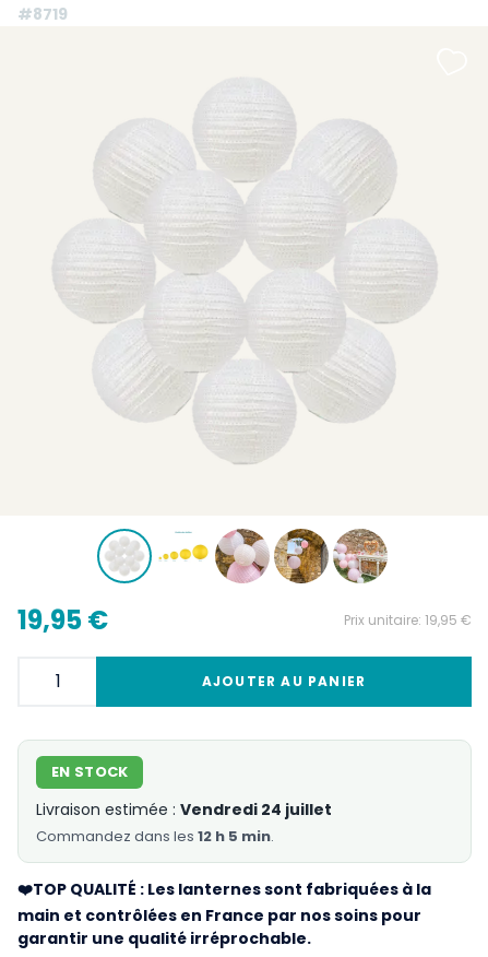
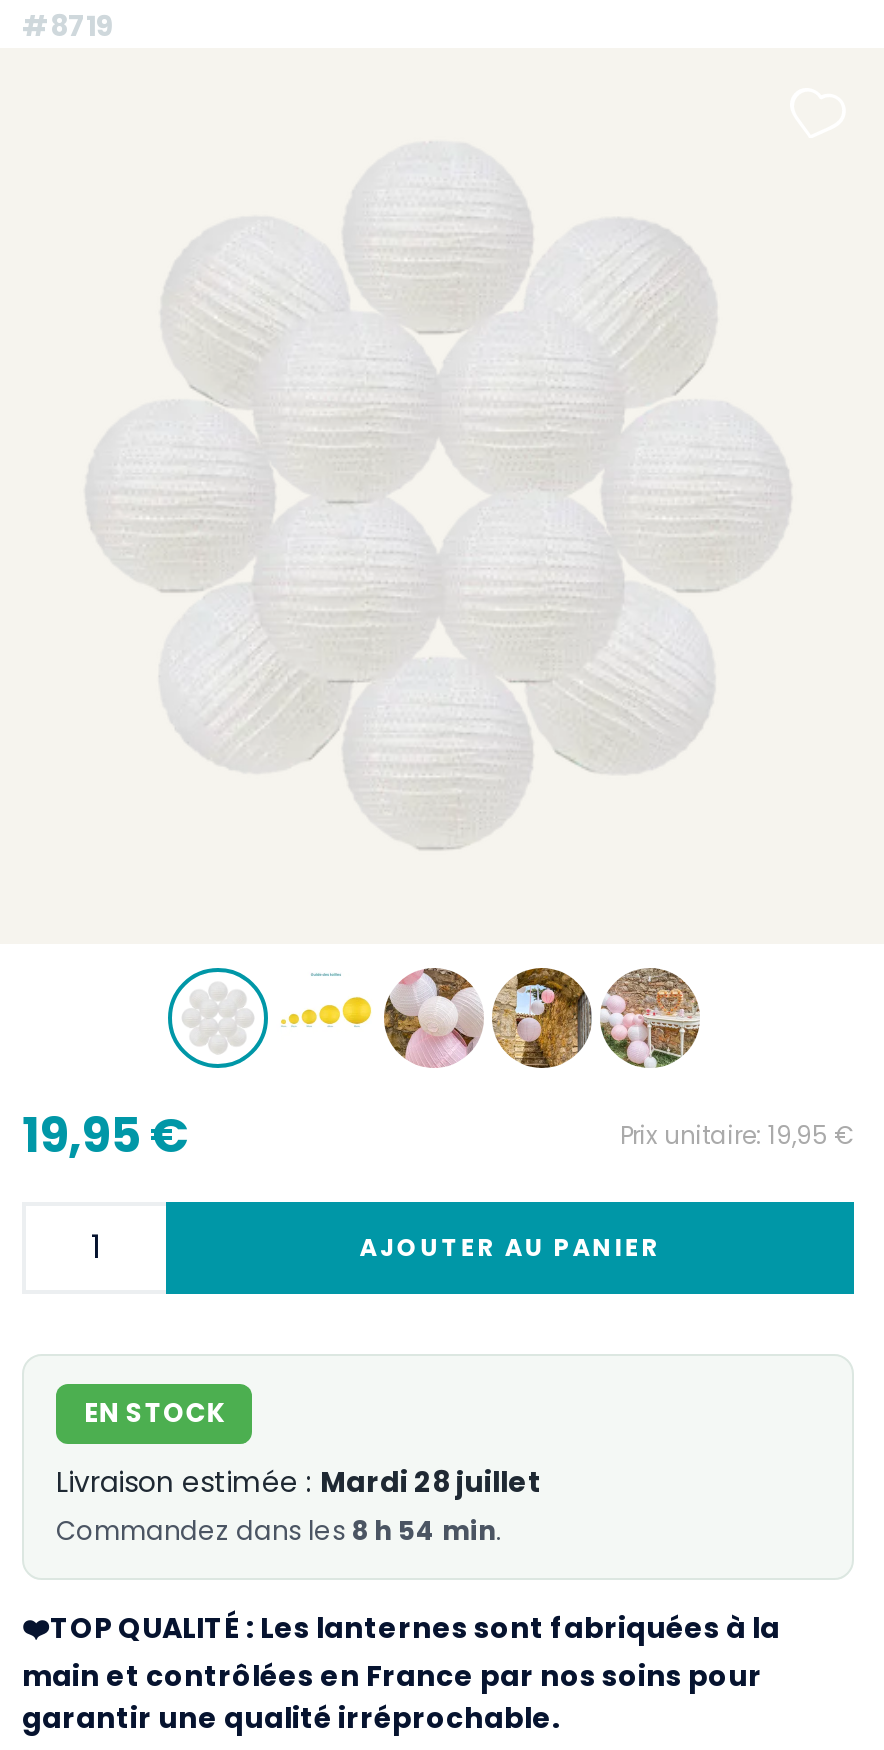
[36,799,332,820] Livraison estimée : Vendredi 24 juillet -> [56,1462,542,1502] Livraison estimée : Mardi 28 juillet
[36,826,274,847] Commandez dans les 12 h 5 min. -> [56,1512,502,1550] Commandez dans les 8 h 54 min.

